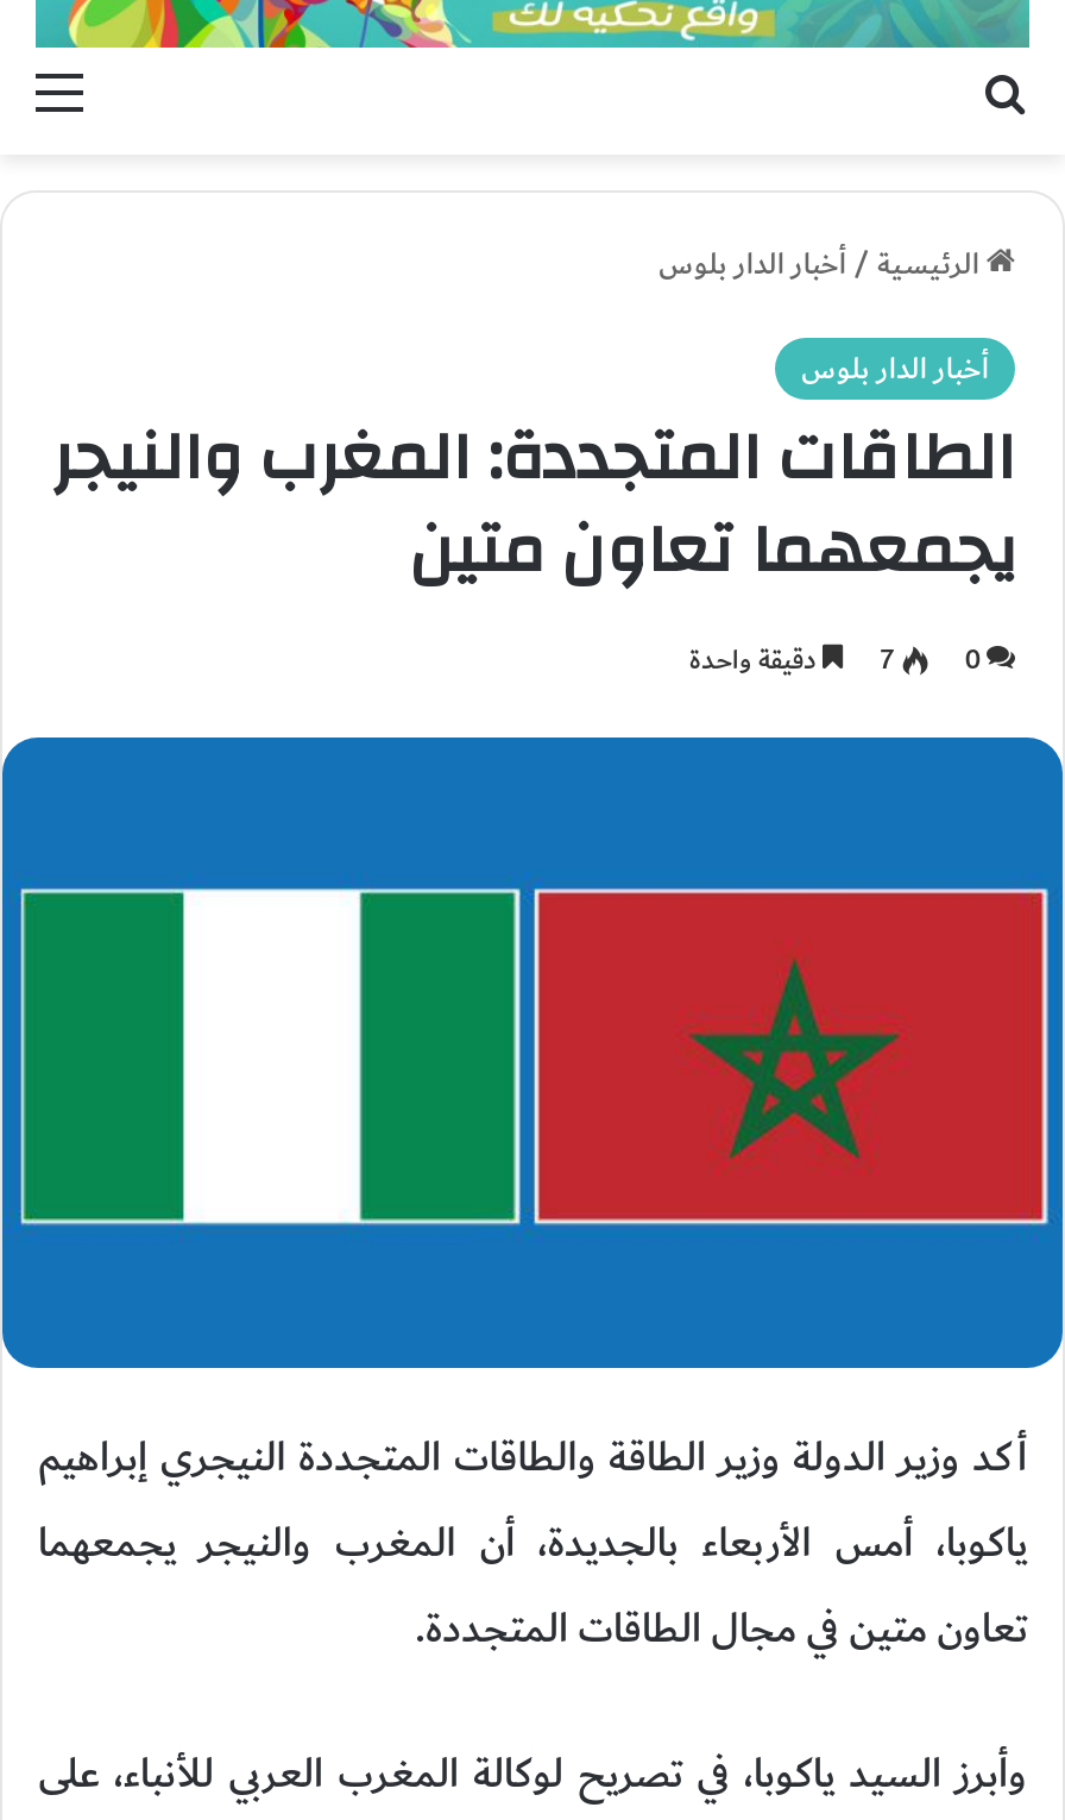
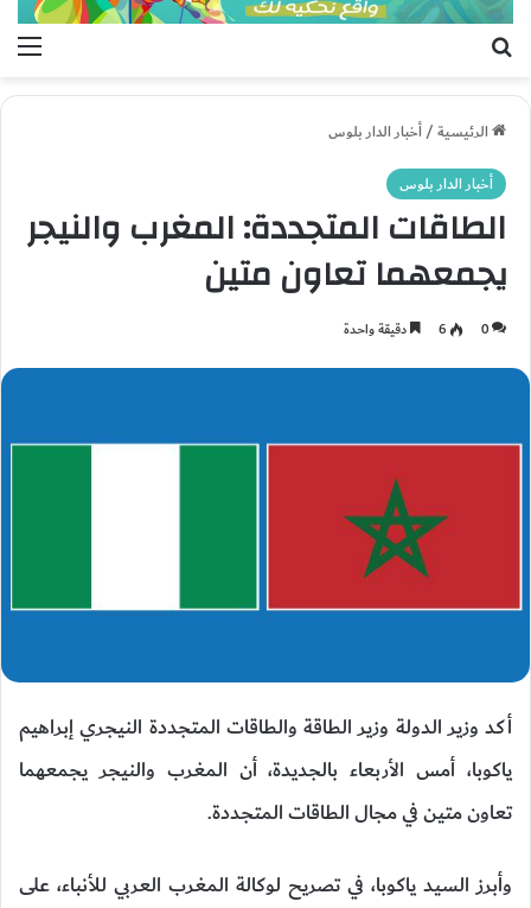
[689,635,979,685] 0 7 دقيقة واحدة -> [344,317,488,342] 0 6 دقيقة واحدة

